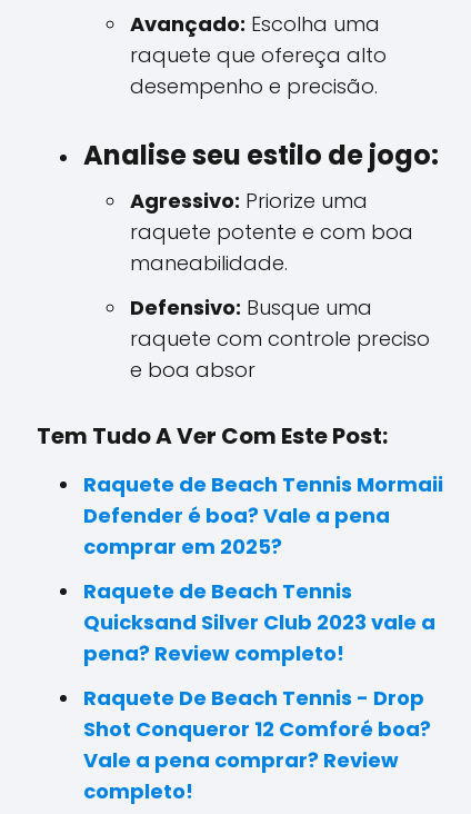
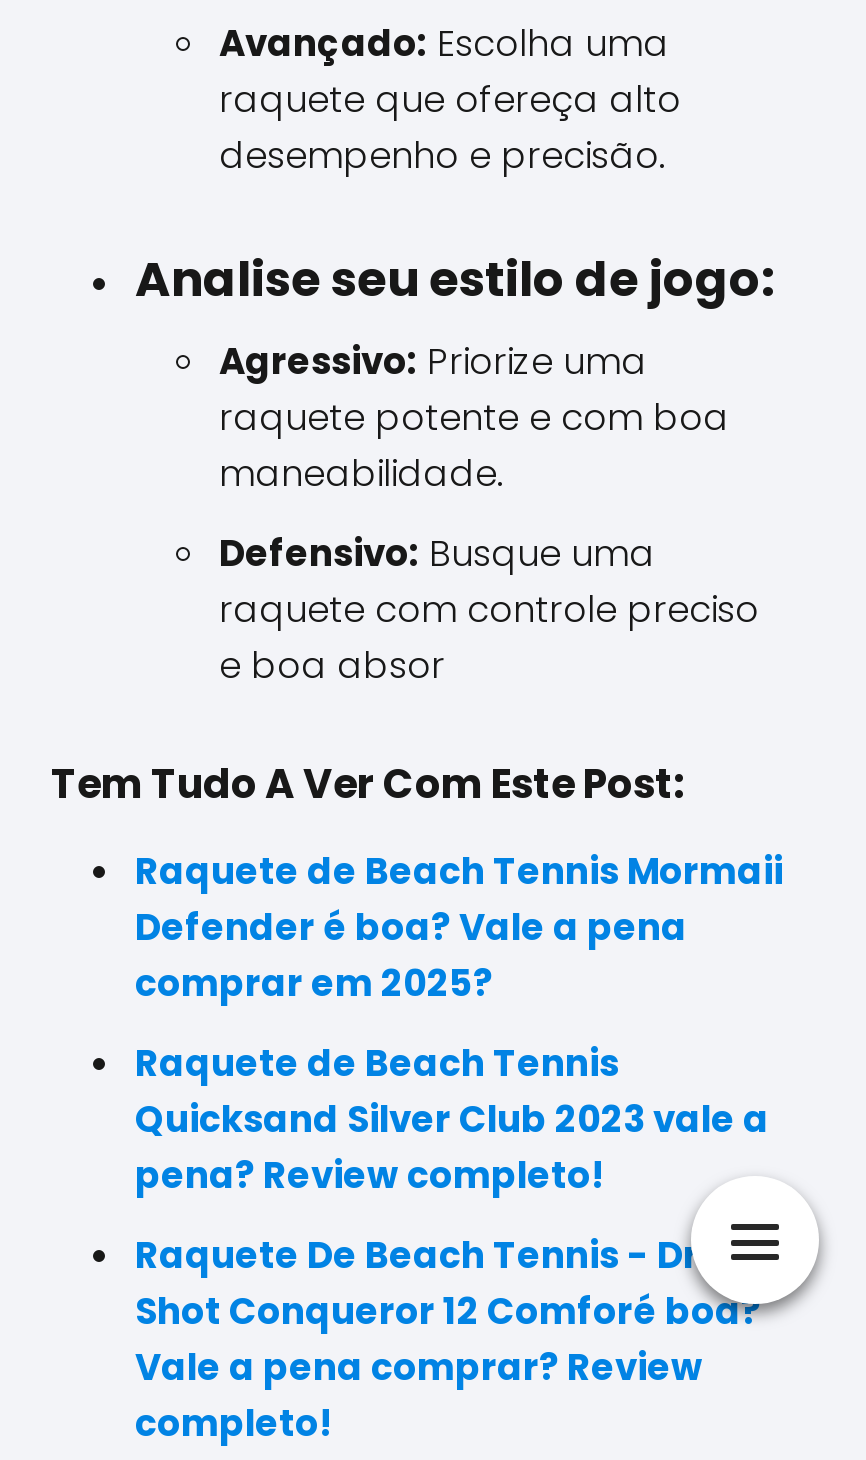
none -> [731,1222,825,1316] [image]

